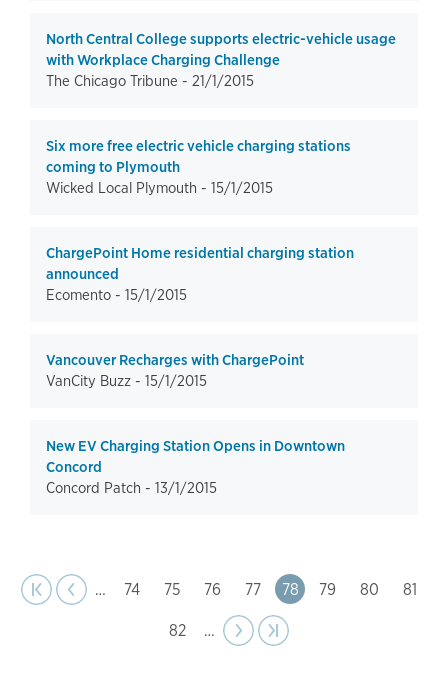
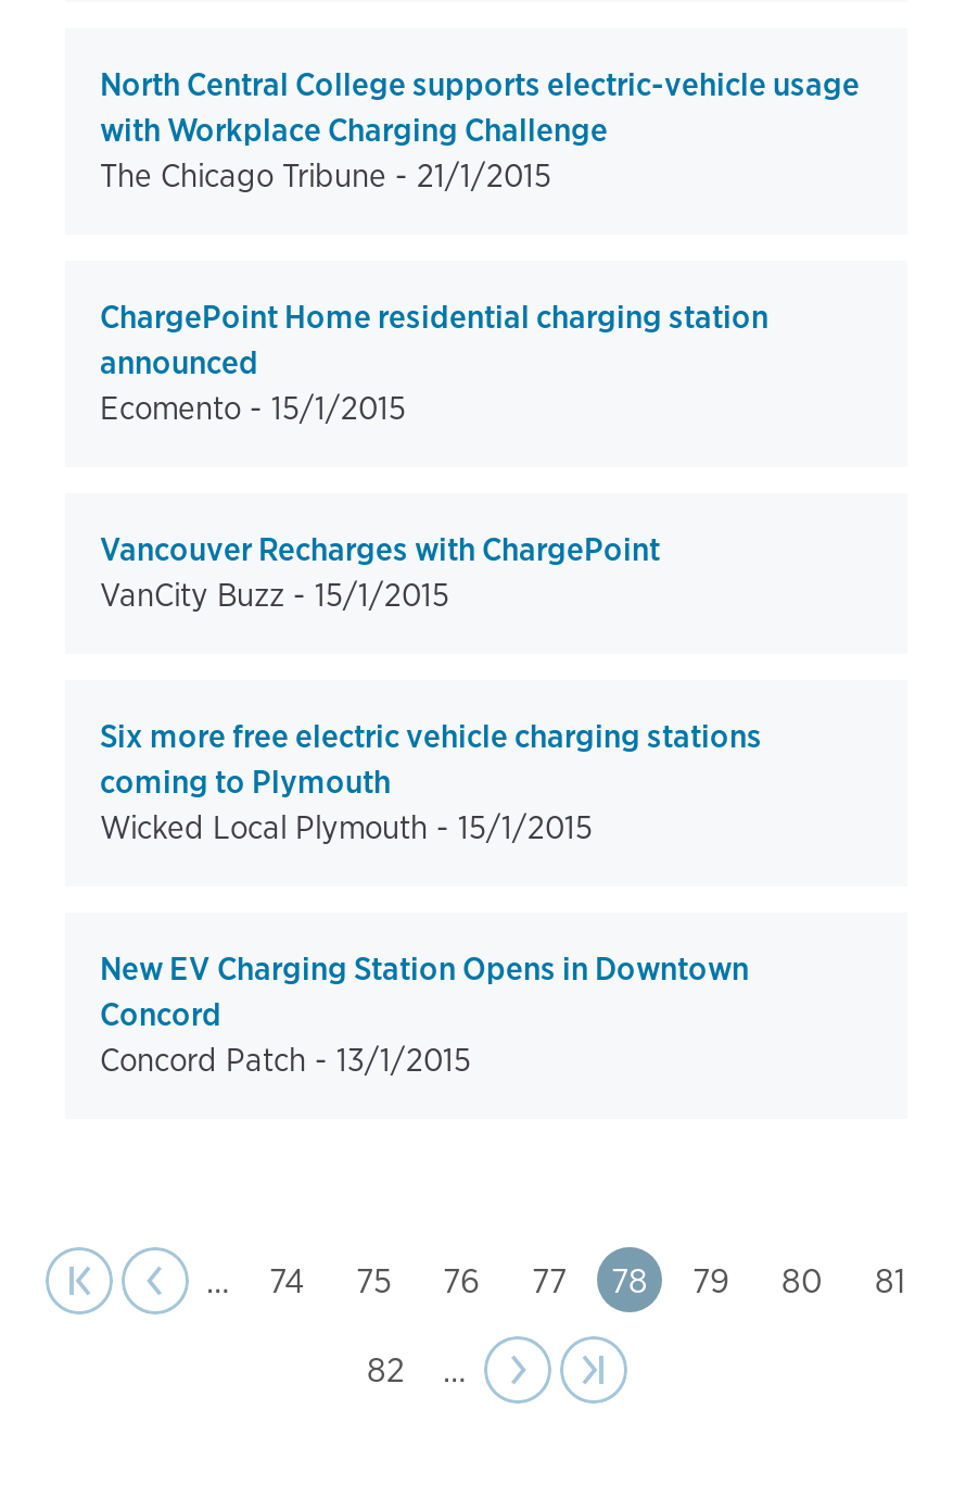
moved [46,137,351,197] -> [100,717,762,847]: Six more free electric vehicle charging stations | coming to Plymouth | Wicked Local Plymouth - 15/1/2015
moved [46,244,354,390] -> [100,298,768,615]: ChargePoint Home residential charging station | announced | Ecomento - 15/1/2015 | Vancouver Recharges with ChargePoint | VanCity Buzz - 15/1/2015

